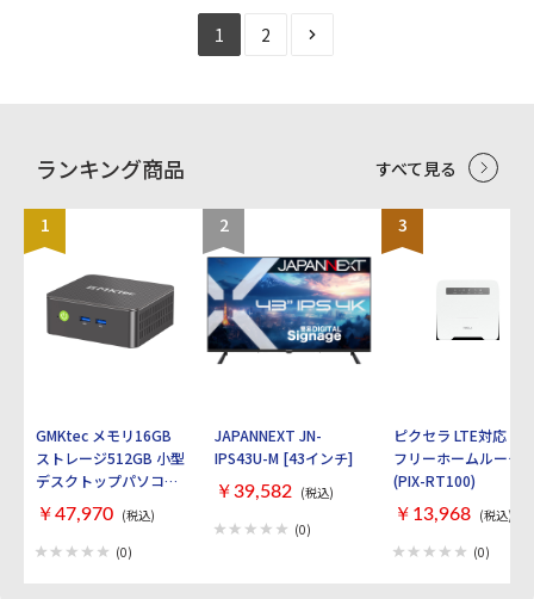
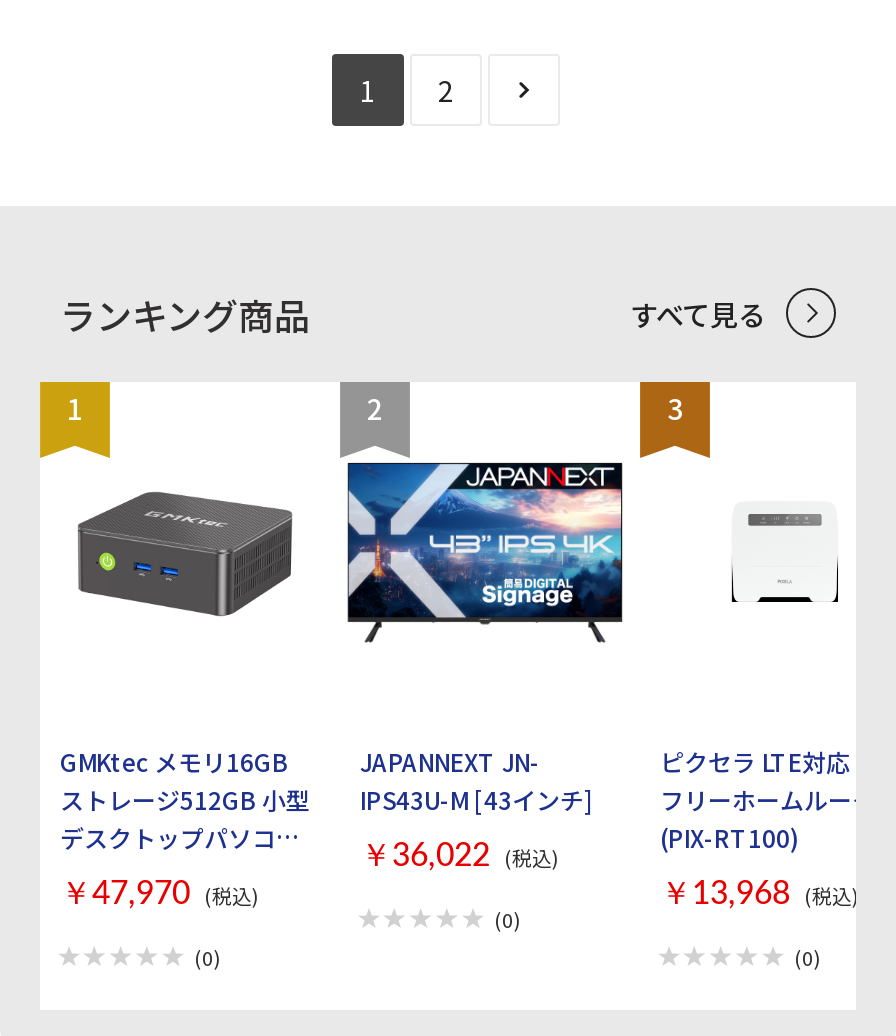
[215,482,334,501] ￥39,582 (税込) -> [360,839,560,871] ￥36,022 (税込)

